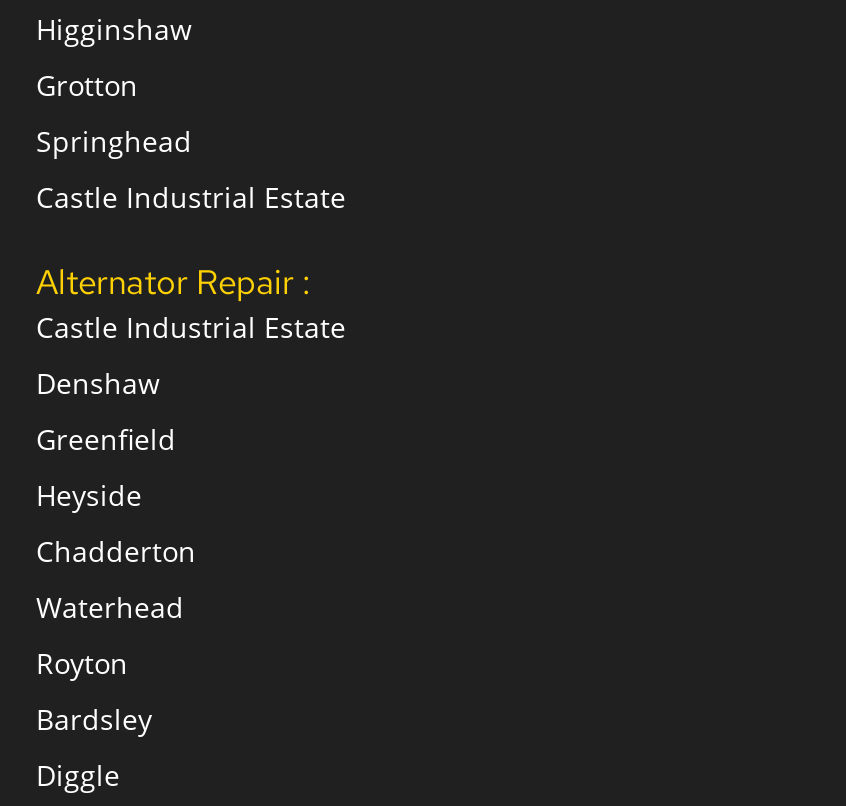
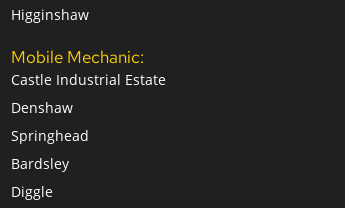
[36,65,346,303] Grotton | Springhead | Castle Industrial Estate | Alternator Repair : -> [11,46,144,68] Mobile Mechanic:
[36,419,196,681] Greenfield | Heyside | Chadderton | Waterhead | Royton -> [11,126,89,145] Springhead

